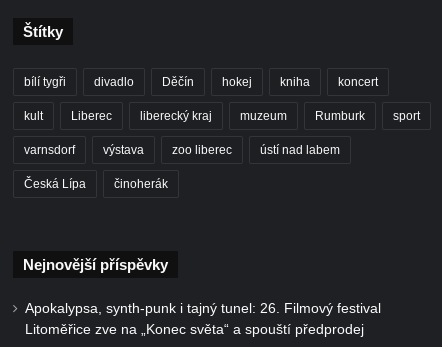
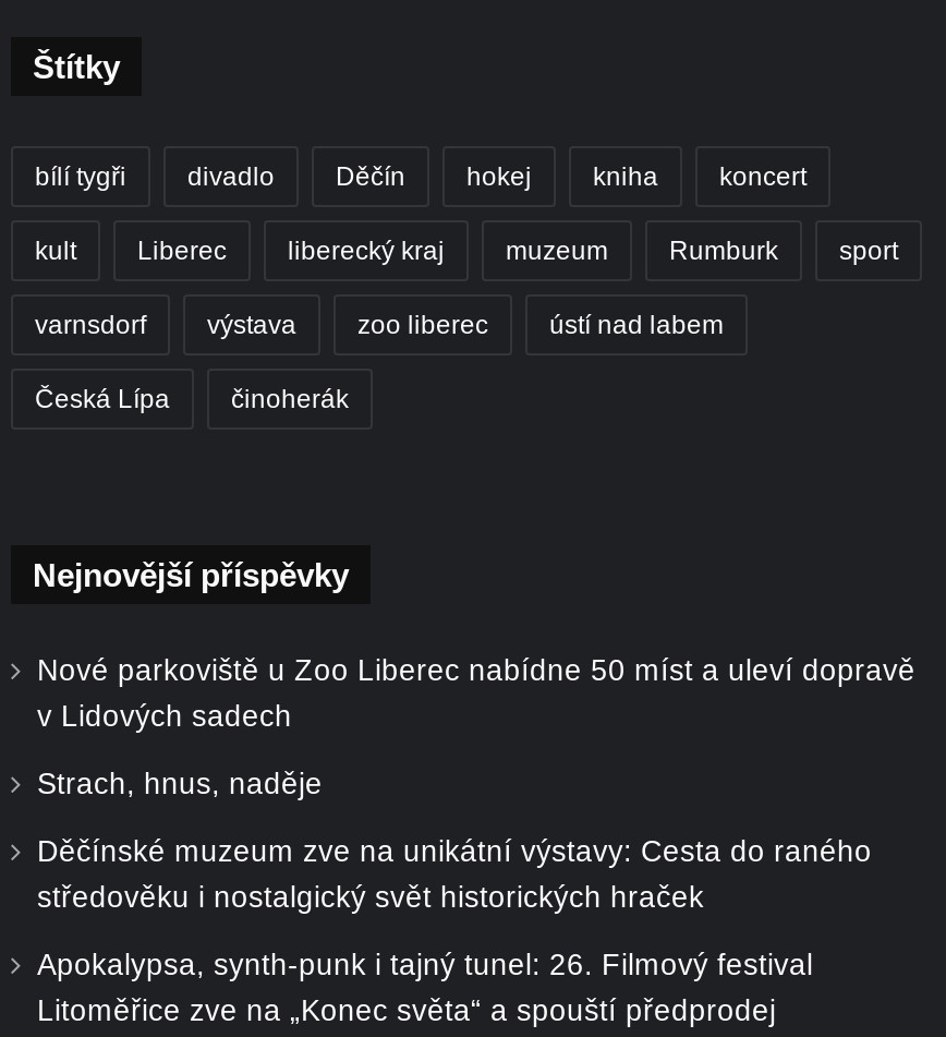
none -> [37,653,915,913] Nové parkoviště u Zoo Liberec nabídne 50 míst a uleví dopravě | v Lidových sadech | Strach, hnus, naděje | Děčínské muzeum zve na unikátní výstavy: Cesta do raného | středověku i nostalgický svět historických hraček

